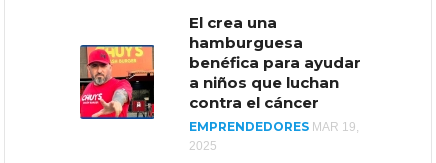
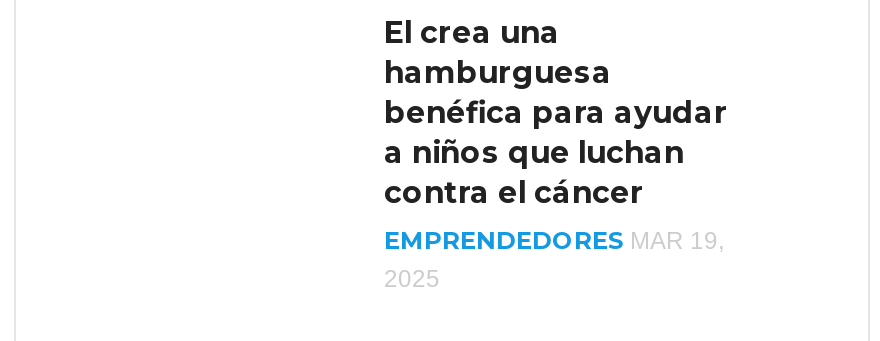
[79,44,155,120] [image] -> none

